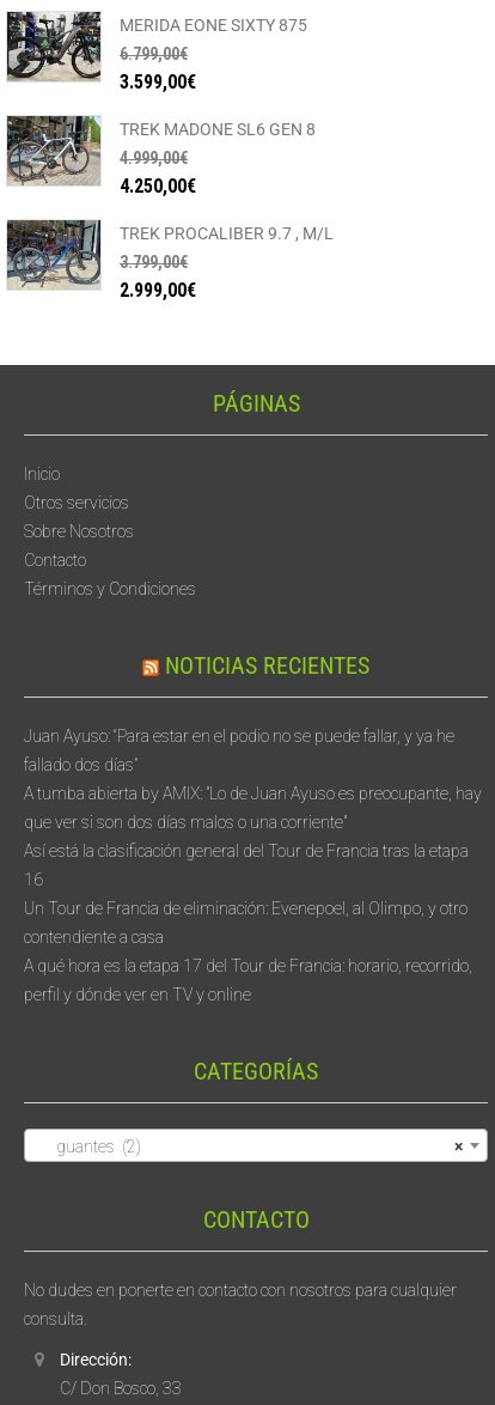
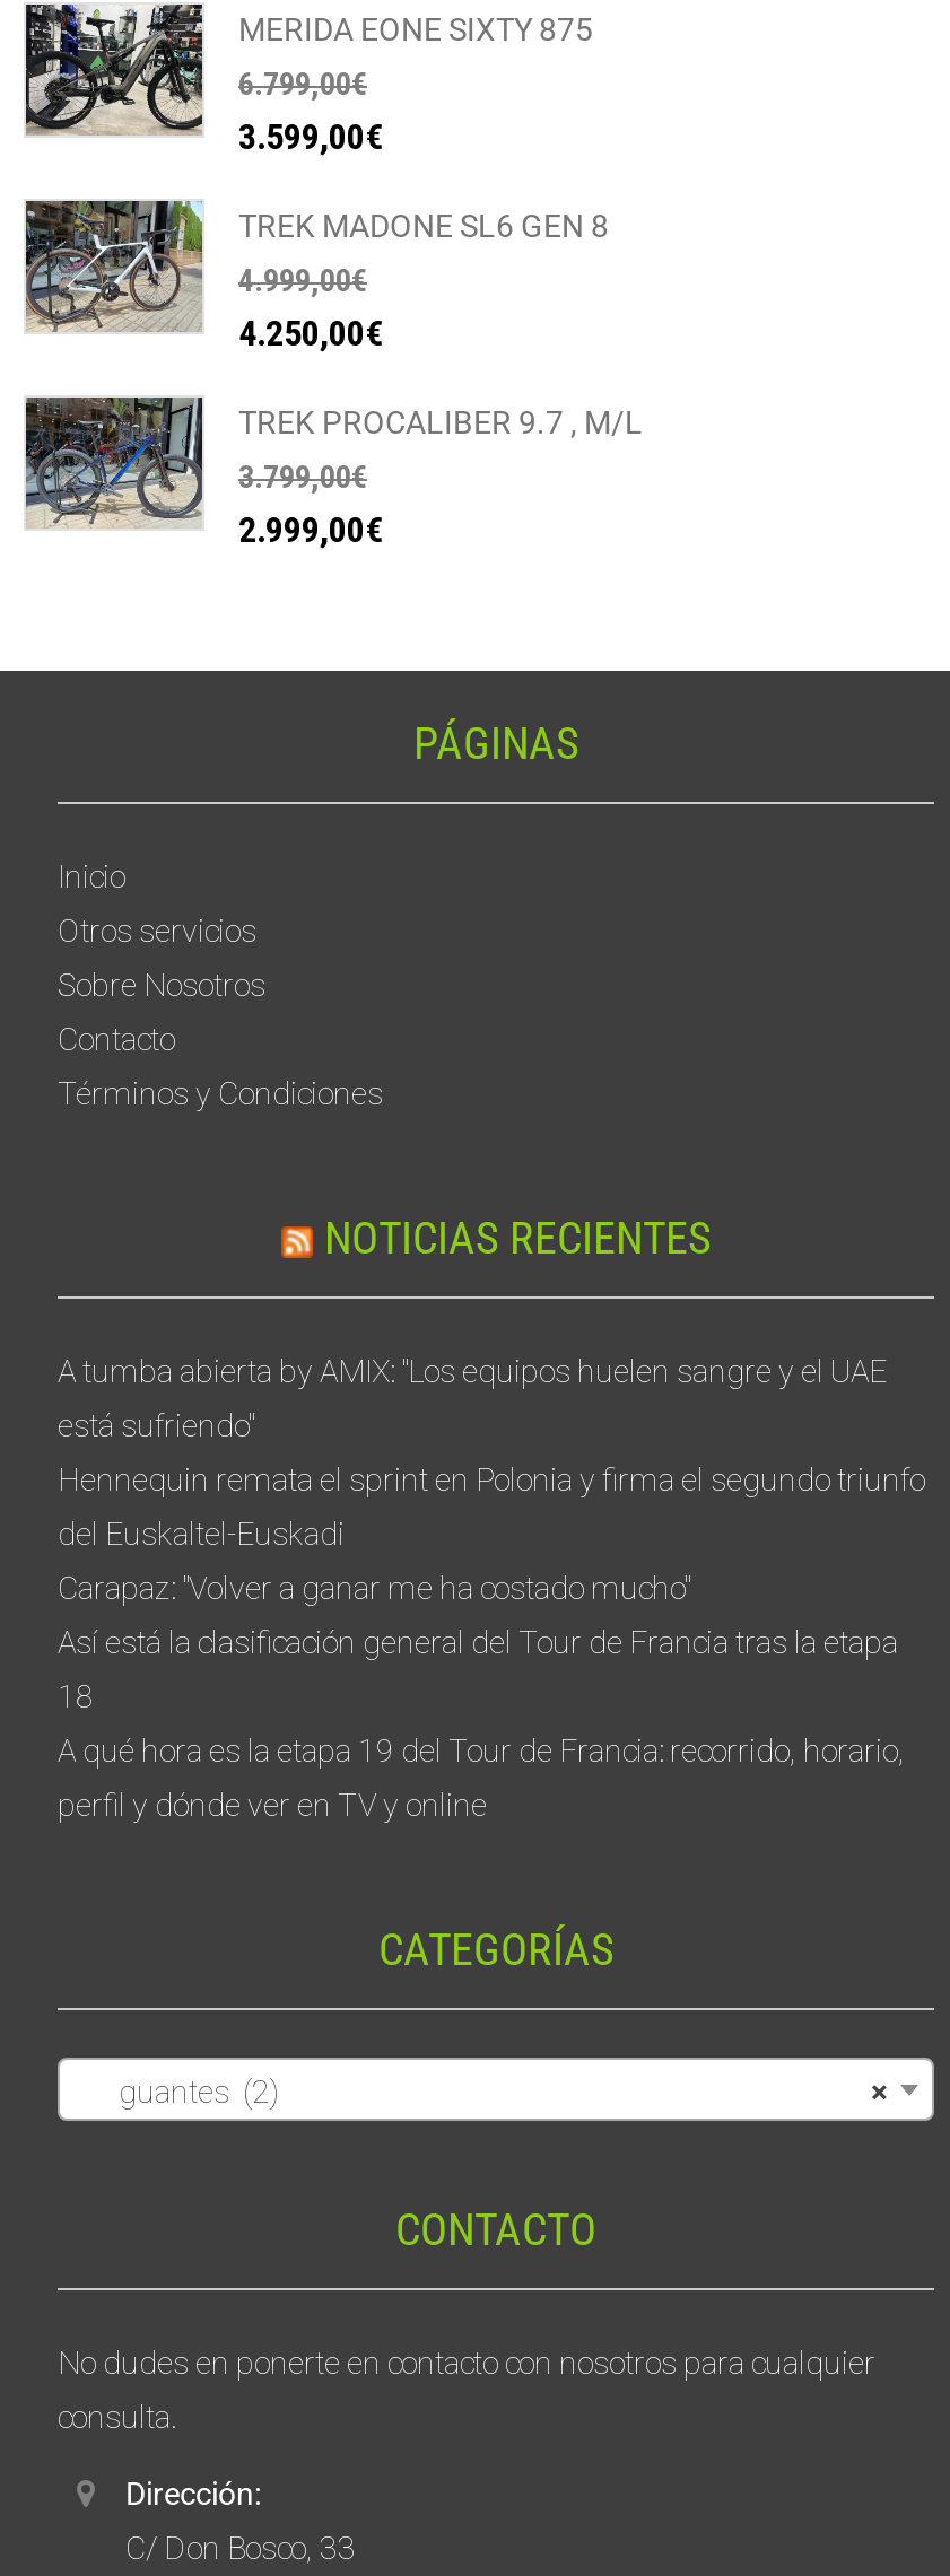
[24,726,482,832] Juan Ayuso: “Para estar en el podio no se puede fallar, y ya he | fallado dos días” | A tumba abierta by AMIX: "Lo de Juan Ayuso es preocupante, hay | que ver si son dos días malos o una corriente" -> [58,1353,925,1606] A tumba abierta by AMIX: "Los equipos huelen sangre y el UAE | está sufriendo" | Hennequin remata el sprint en Polonia y firma el segundo triunfo | del Euskaltel-Euskadi | Carapaz: "Volver a ganar me ha costado mucho"
moved [24,841,469,860] -> [58,1624,898,1660]: Así está la clasificación general del Tour de Francia tras la etapa
[24,870,472,975] 16 | Un Tour de Francia de eliminación: Evenepoel, al Olimpo, y otro | contendiente a casa | A qué hora es la etapa 17 del Tour de Francia: horario, recorrido, -> [58,1678,905,1769] 18 | A qué hora es la etapa 19 del Tour de Francia: recorrido, horario,

